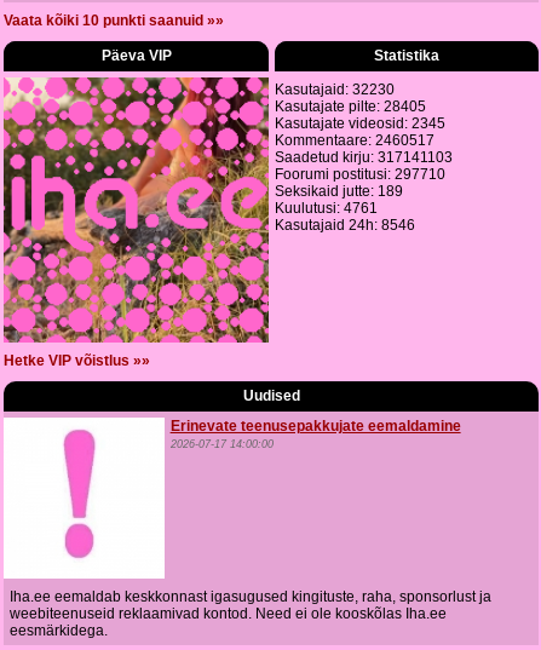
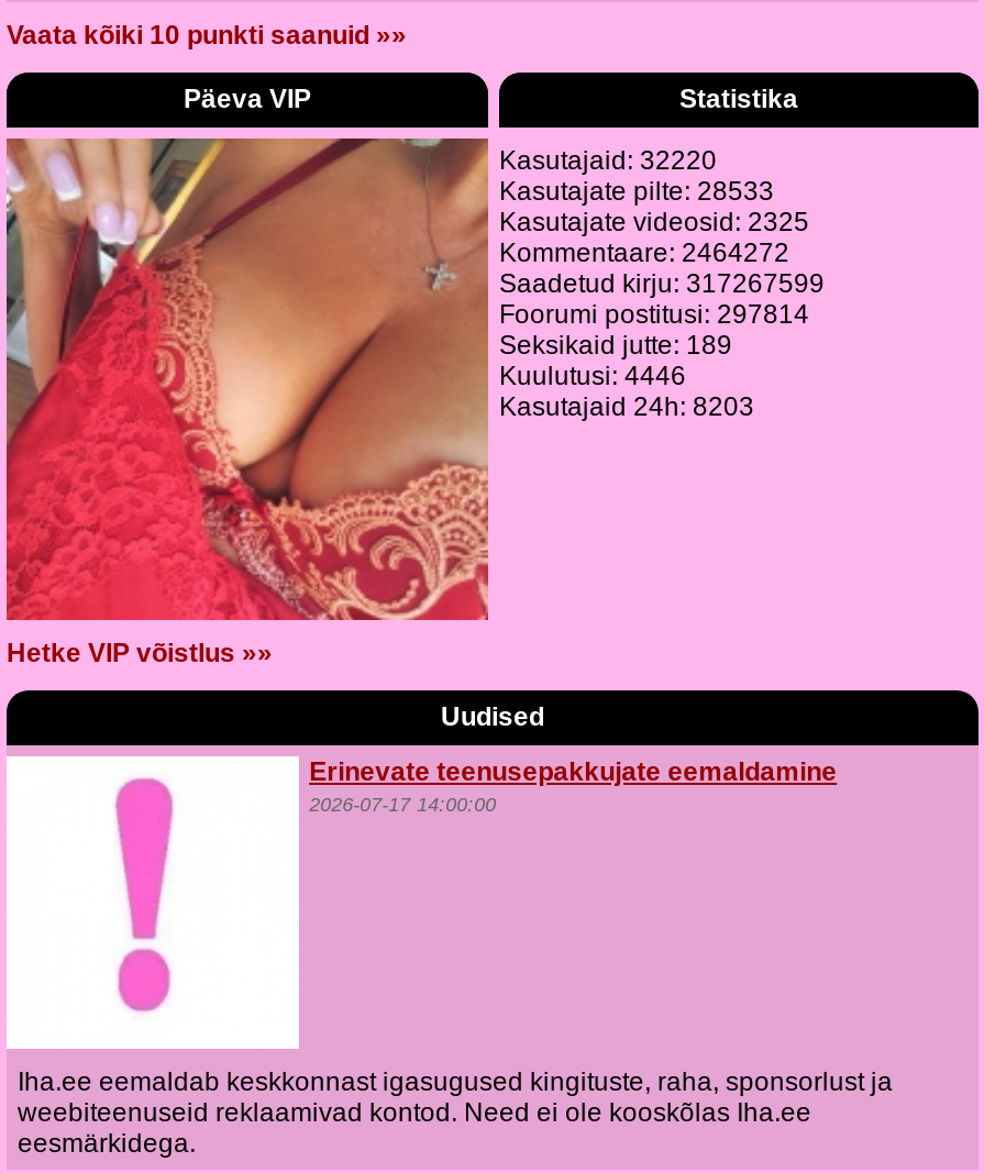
[4,76,395,344] [image] | Kasutajaid: 32230 -> [7,136,717,622] [image] | Kasutajaid: 32220
[275,99,426,115] Kasutajate pilte: 28405 -> [499,177,774,208] Kasutajate pilte: 28533
[275,115,445,132] Kasutajate videosid: 2345 -> [499,208,809,238] Kasutajate videosid: 2325
[275,132,434,149] Kommentaare: 2460517 -> [499,238,789,269] Kommentaare: 2464272
[275,149,453,166] Saadetud kirju: 317141103 -> [499,269,825,300] Saadetud kirju: 317267599
[275,166,445,183] Foorumi postitusi: 297710 -> [499,300,809,331] Foorumi postitusi: 297814
[275,200,378,217] Kuulutusi: 4761 -> [499,361,686,392] Kuulutusi: 4446
[275,217,415,234] Kasutajaid 24h: 8546 -> [499,392,754,423] Kasutajaid 24h: 8203

